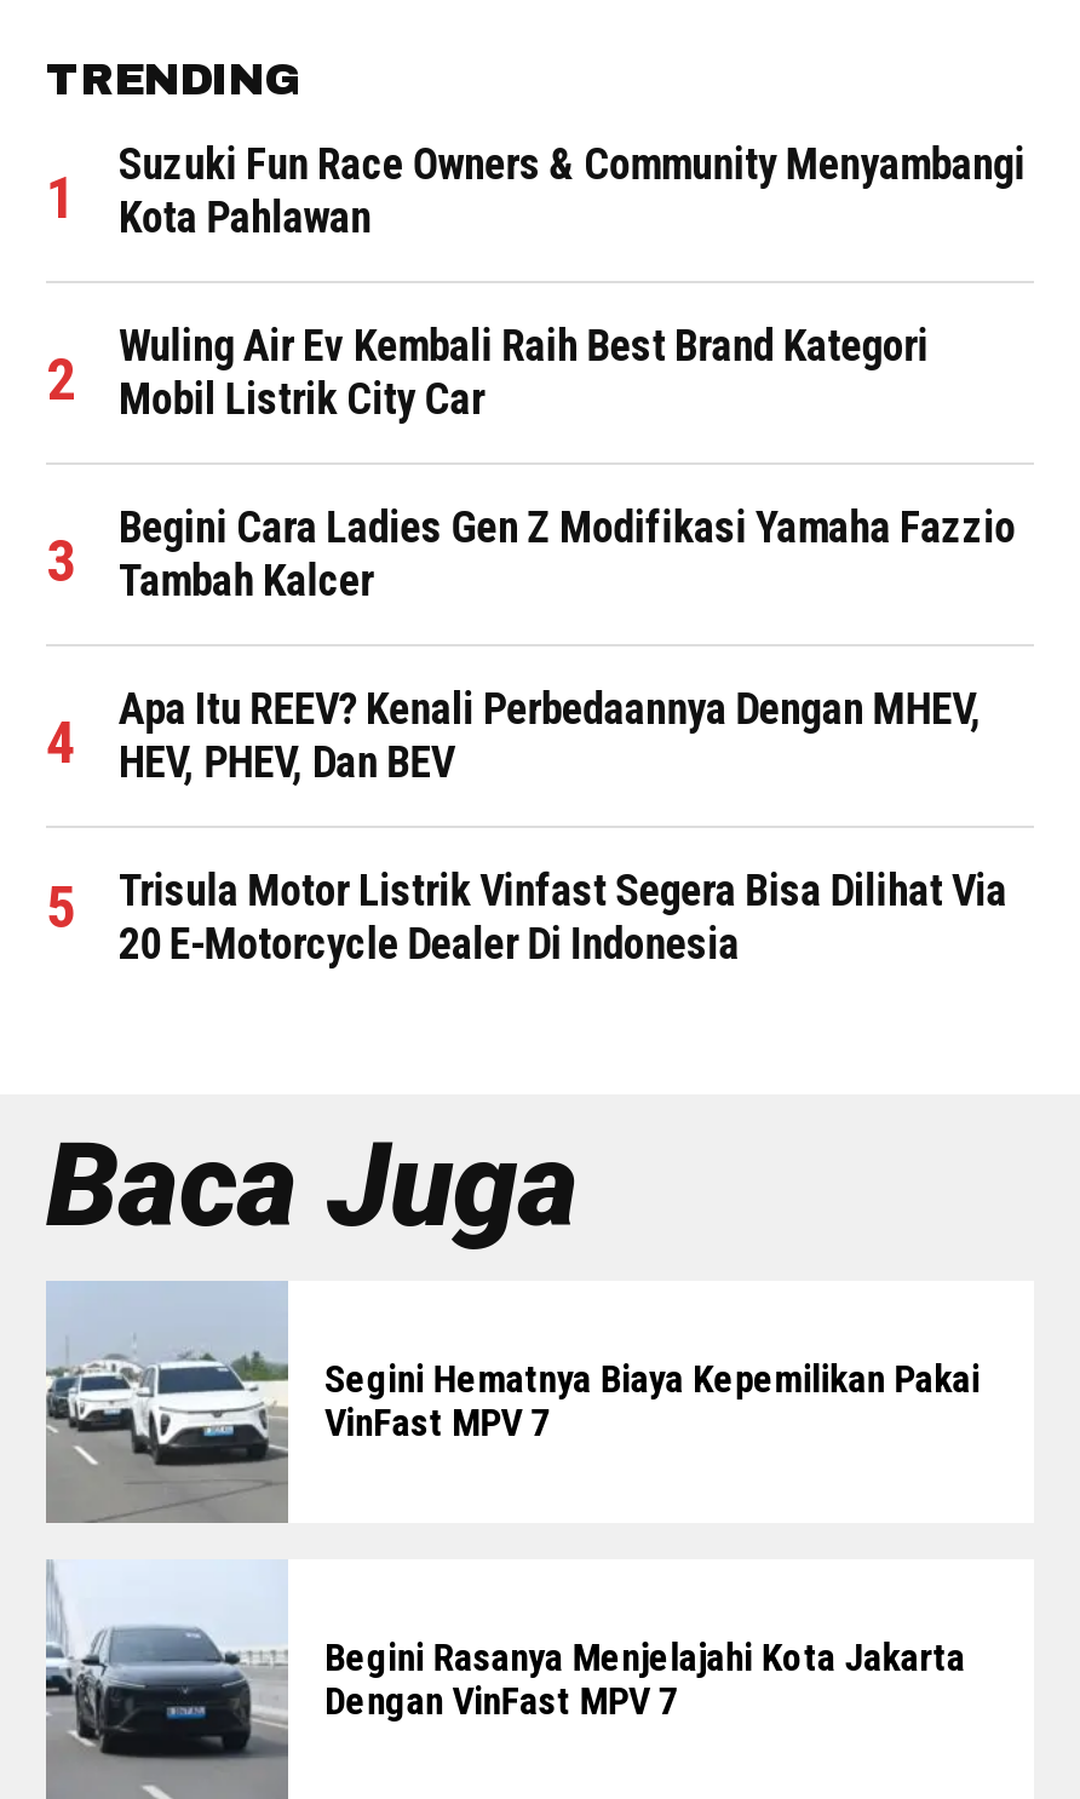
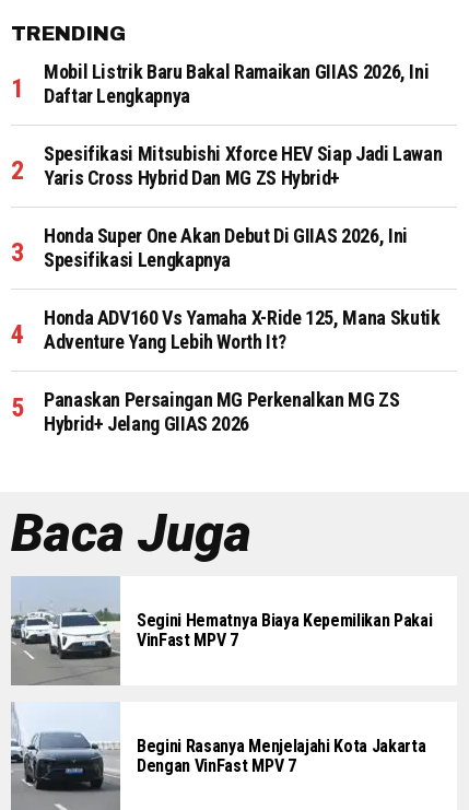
[119,138,1026,242] Suzuki Fun Race Owners & Community Menyambangi | Kota Pahlawan -> [44,60,429,107] Mobil Listrik Baru Bakal Ramaikan GIIAS 2026, Ini | Daftar Lengkapnya
[119,320,929,424] Wuling Air Ev Kembali Raih Best Brand Kategori | Mobil Listrik City Car -> [44,142,442,189] Spesifikasi Mitsubishi Xforce HEV Siap Jadi Lawan | Yaris Cross Hybrid Dan MG ZS Hybrid+
[119,501,1016,605] Begini Cara Ladies Gen Z Modifikasi Yamaha Fazzio | Tambah Kalcer -> [44,224,408,271] Honda Super One Akan Debut Di GIIAS 2026, Ini | Spesifikasi Lengkapnya
[119,683,982,787] Apa Itu REEV? Kenali Perbedaannya Dengan MHEV, | HEV, PHEV, Dan BEV -> [44,306,440,353] Honda ADV160 Vs Yamaha X-Ride 125, Mana Skutik | Adventure Yang Lebih Worth It?
[119,864,1007,969] Trisula Motor Listrik Vinfast Segera Bisa Dilihat Via | 20 E-Motorcycle Dealer Di Indonesia -> [44,388,400,435] Panaskan Persaingan MG Perkenalkan MG ZS | Hybrid+ Jelang GIIAS 2026

